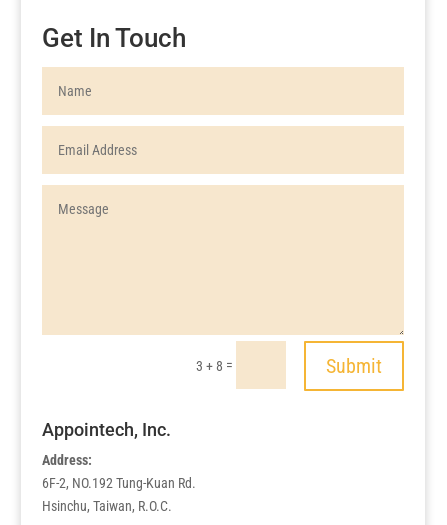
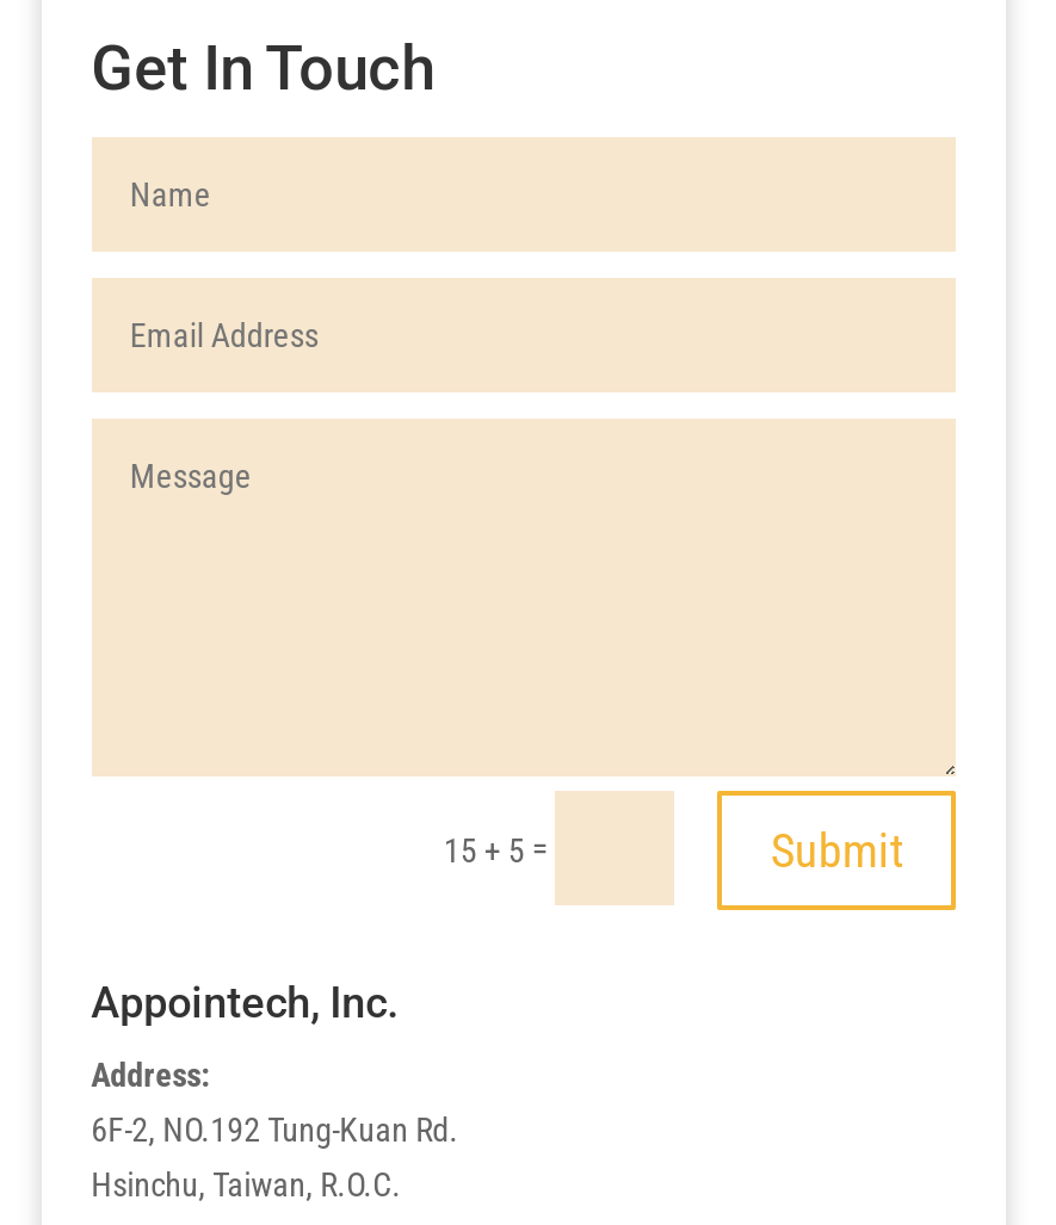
[196,357,236,374] 3 + 8 = -> [444,829,556,869] 15 + 5 =

